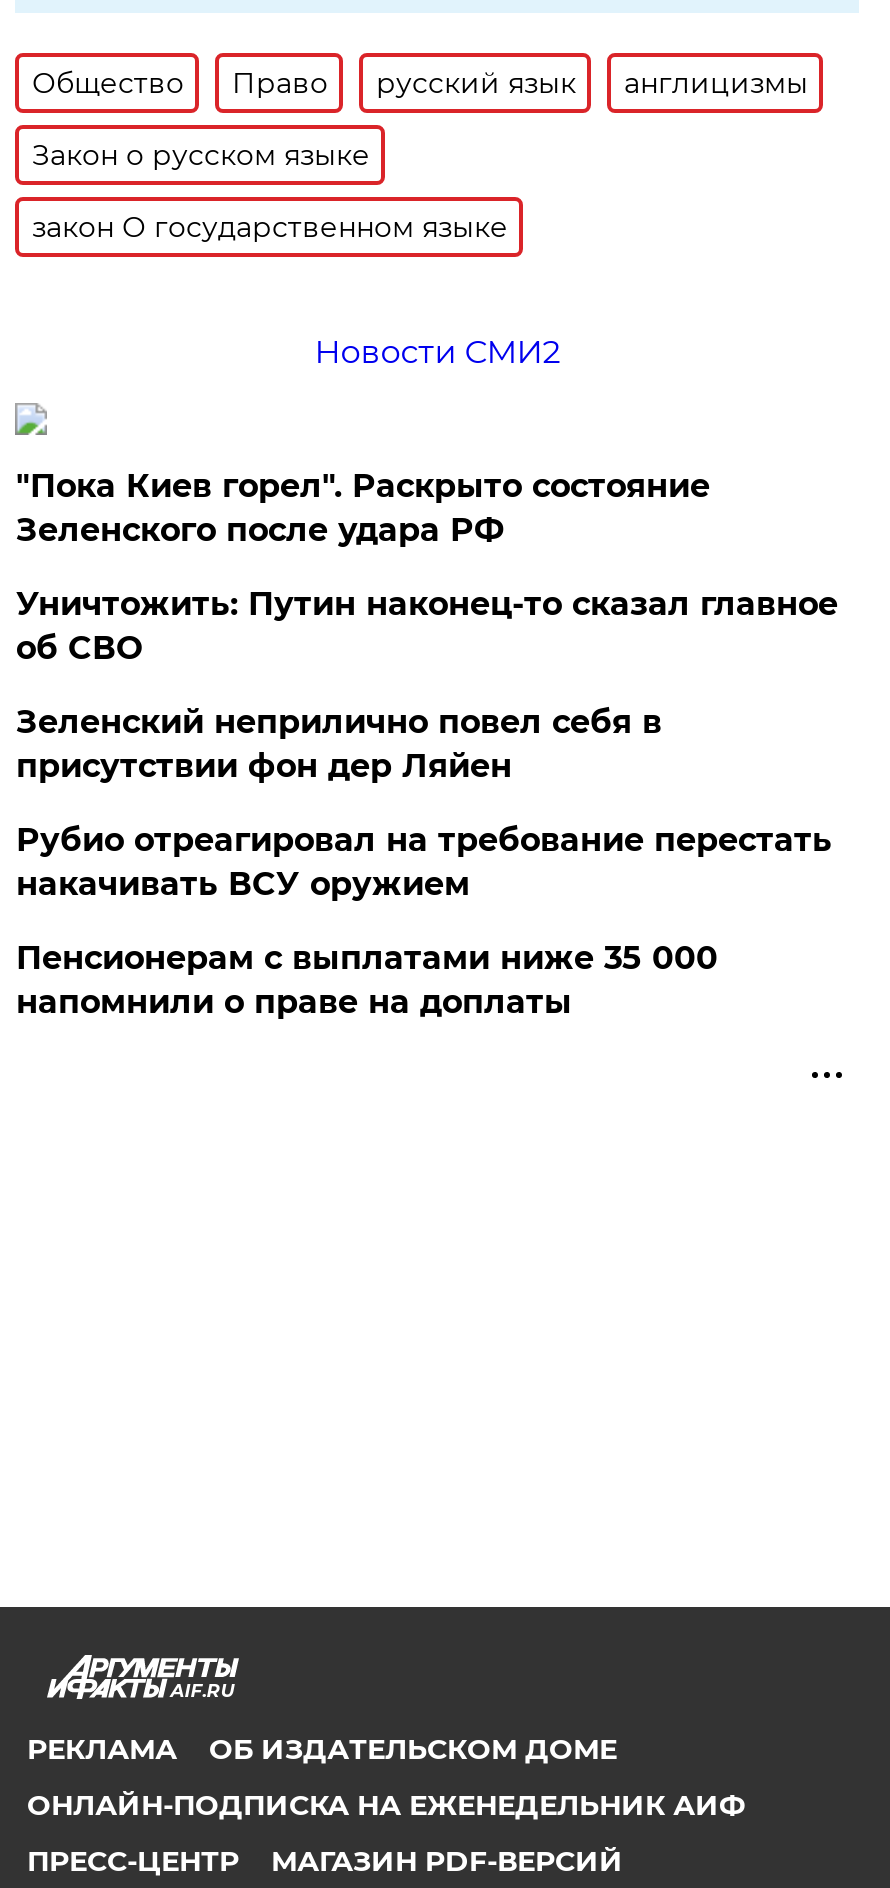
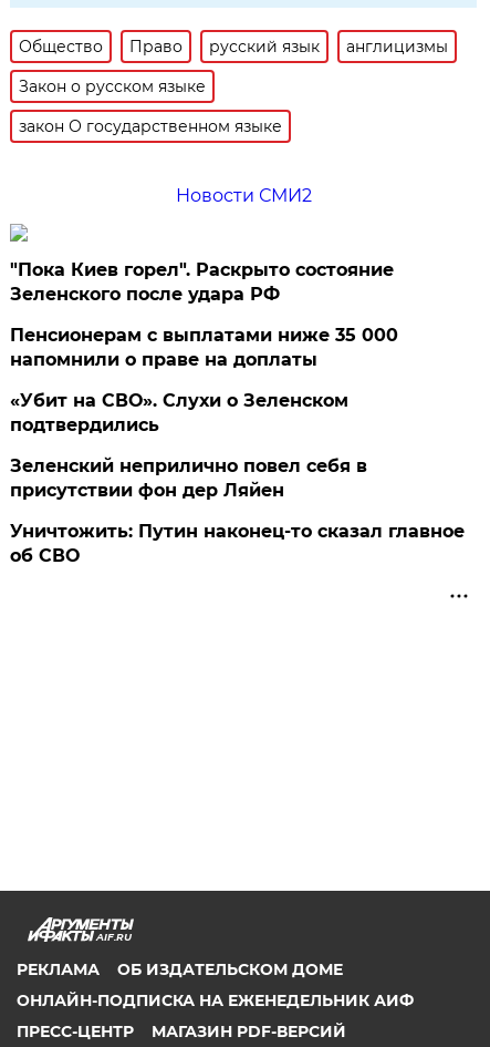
moved [16,585,838,785] -> [10,455,465,566]: Зеленский неприлично повел cебя в | присутствии фон дер Ляйен | Уничтожить: Путин наконец-то сказал главное | об СВО
[16,821,832,903] Рубио отреагировал на требование перестать | накачивать ВСУ оружием -> none
moved [16,939,718,1021] -> [10,325,399,370]: Пенсионерам с выплатами ниже 35 000 | напомнили о праве на доплаты
none -> [10,390,349,435] «Убит на СВО». Слухи о Зеленском | подтвердились

